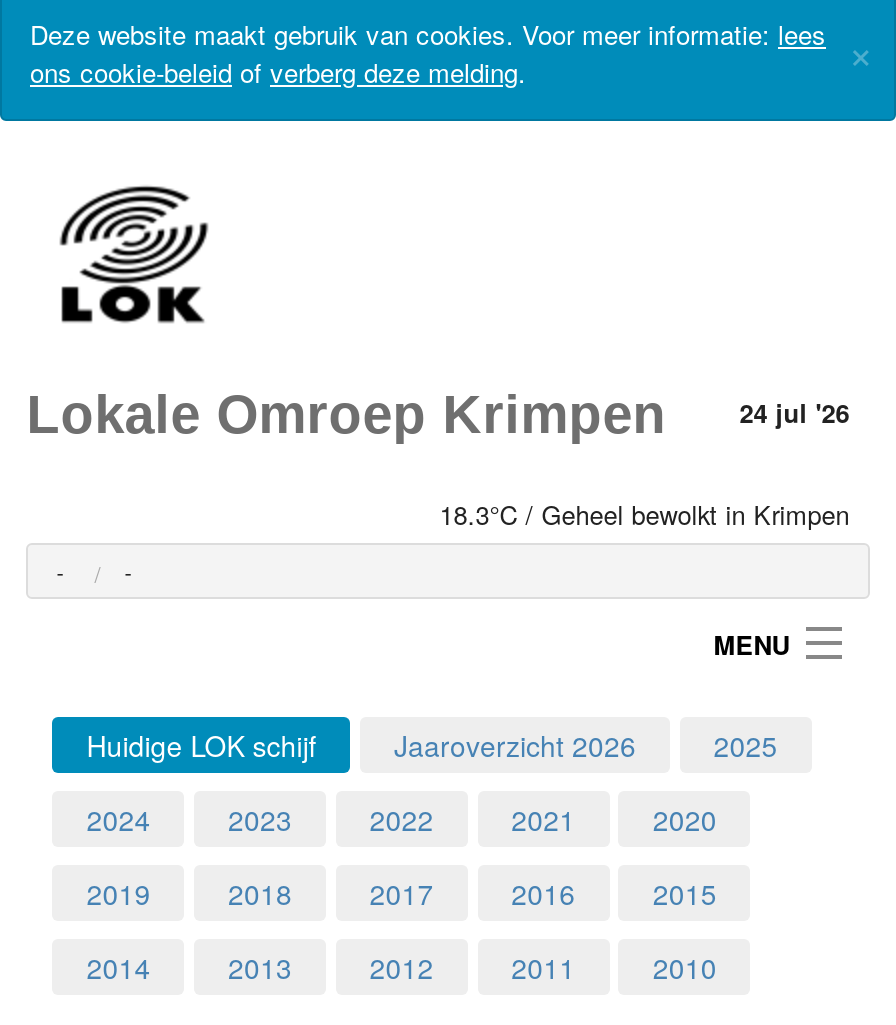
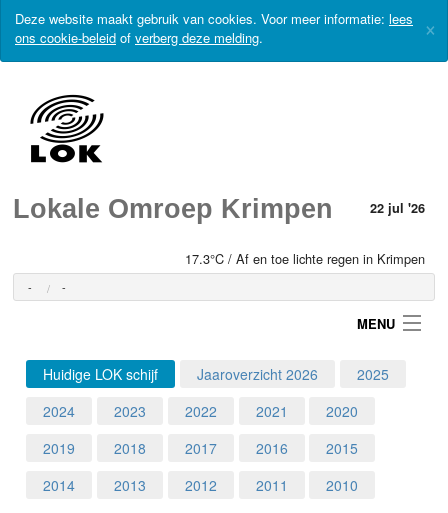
[740,395,850,431] 24 jul '26 -> [370,199,425,217] 22 jul '26
[440,495,850,533] 18.3°C / Geheel bewolkt in Krimpen -> [185,249,425,268] 17.3°C / Af en toe lichte regen in Krimpen

